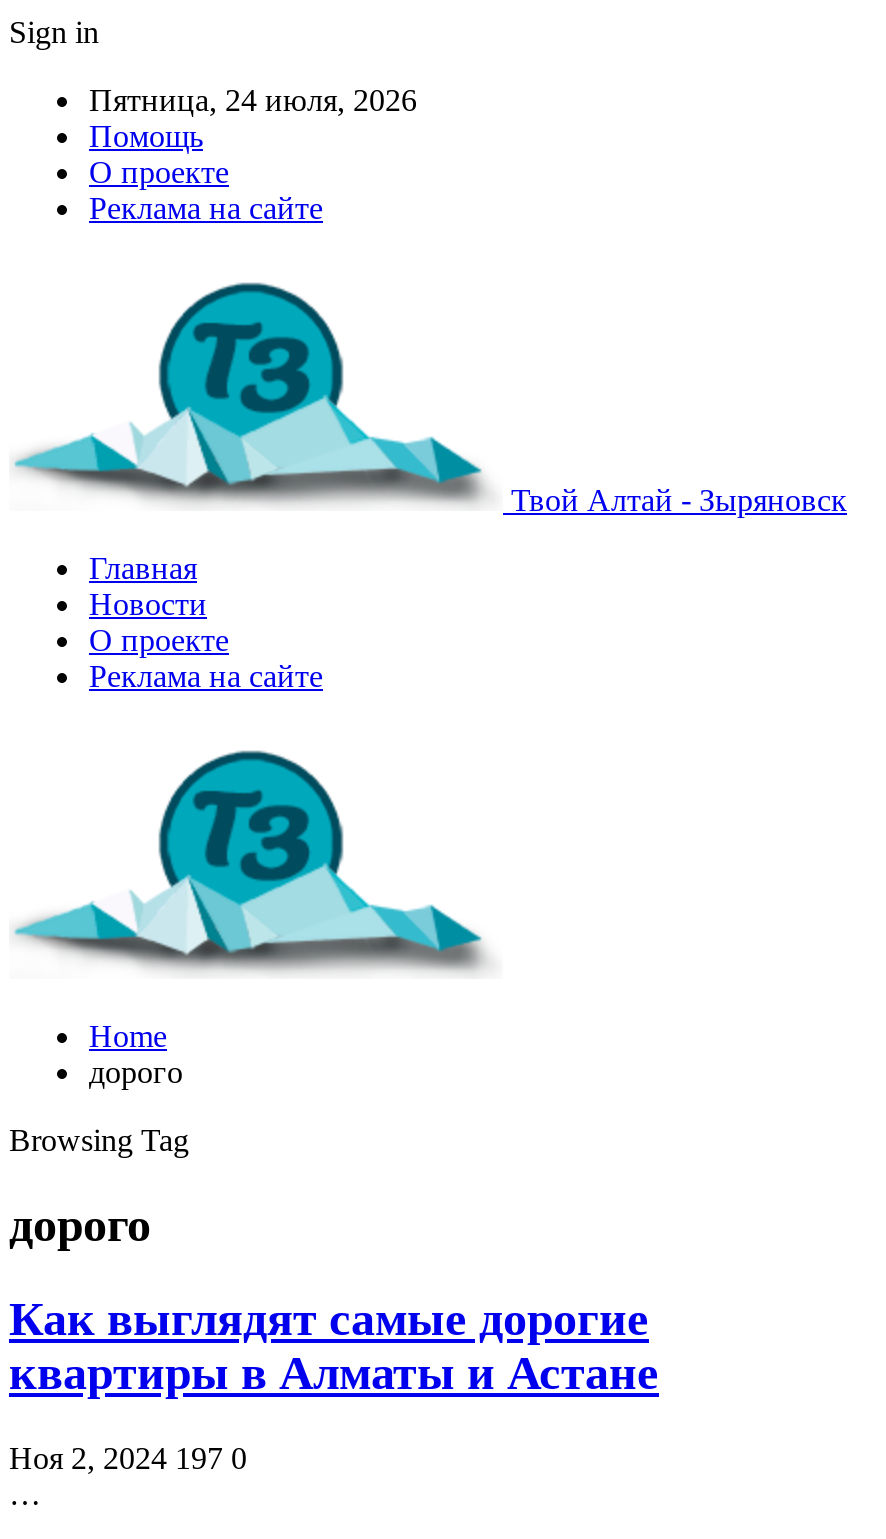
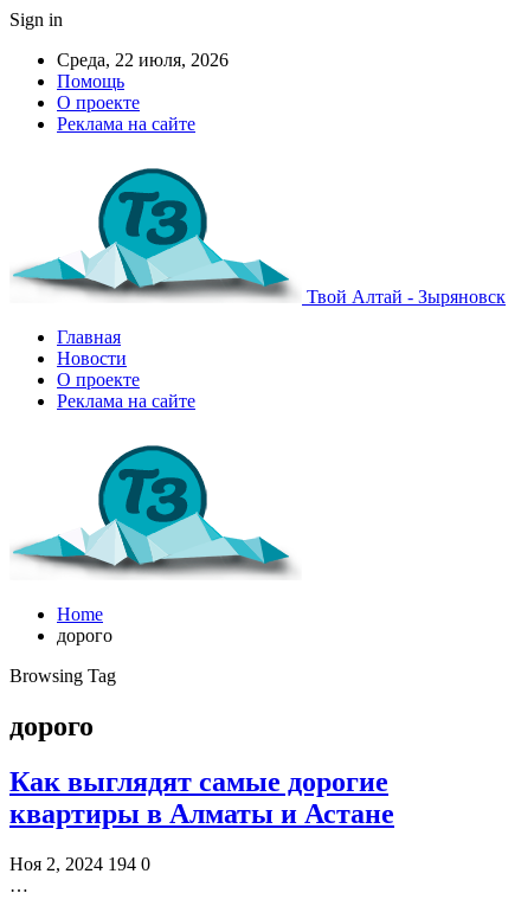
[89,83,417,117] Пятница, 24 июля, 2026 -> [57,50,229,70] Среда, 22 июля, 2026
[9,1440,247,1474] Ноя 2, 2024 197 0 -> [9,854,150,874] Ноя 2, 2024 194 0

